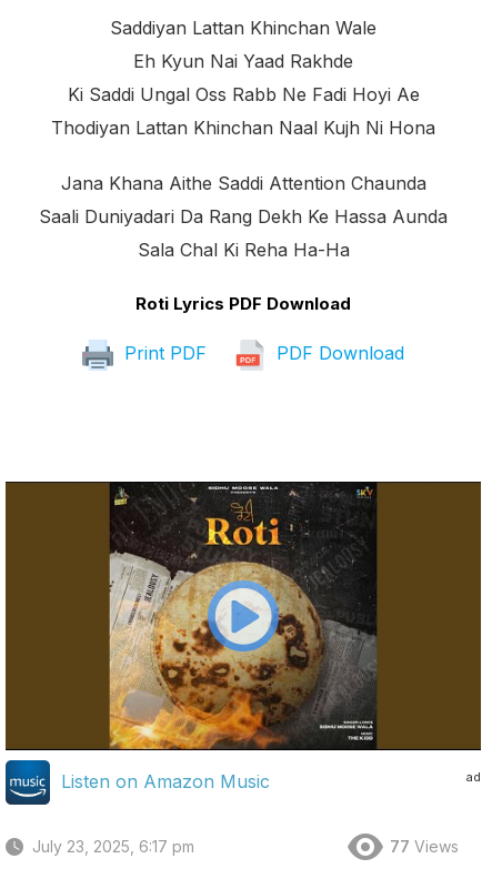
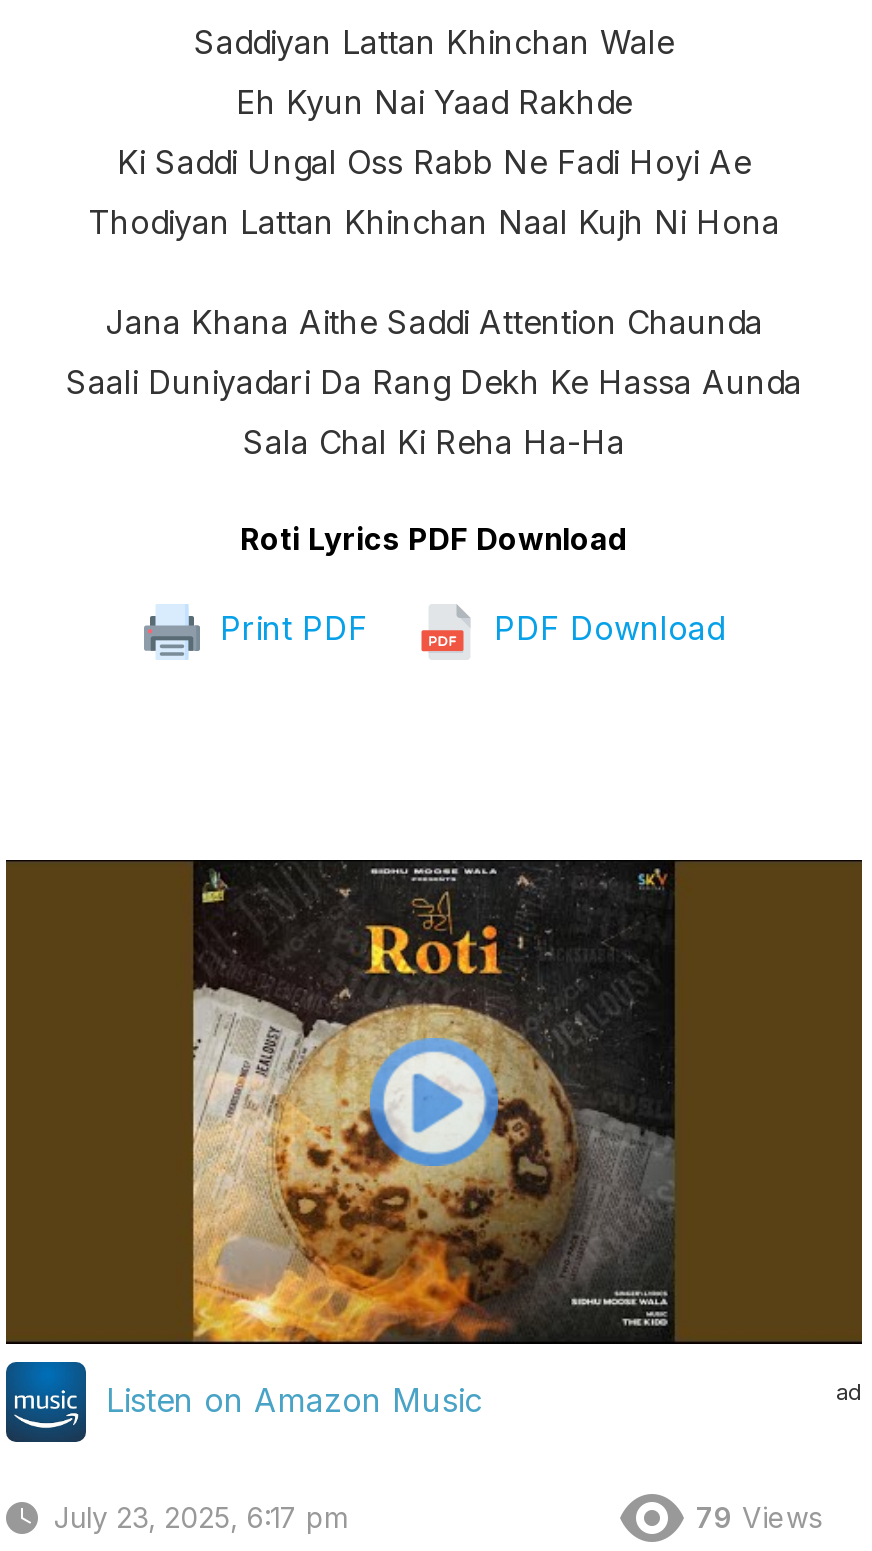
[390,837,459,856] 77 Views -> [696,1501,822,1535] 79 Views

